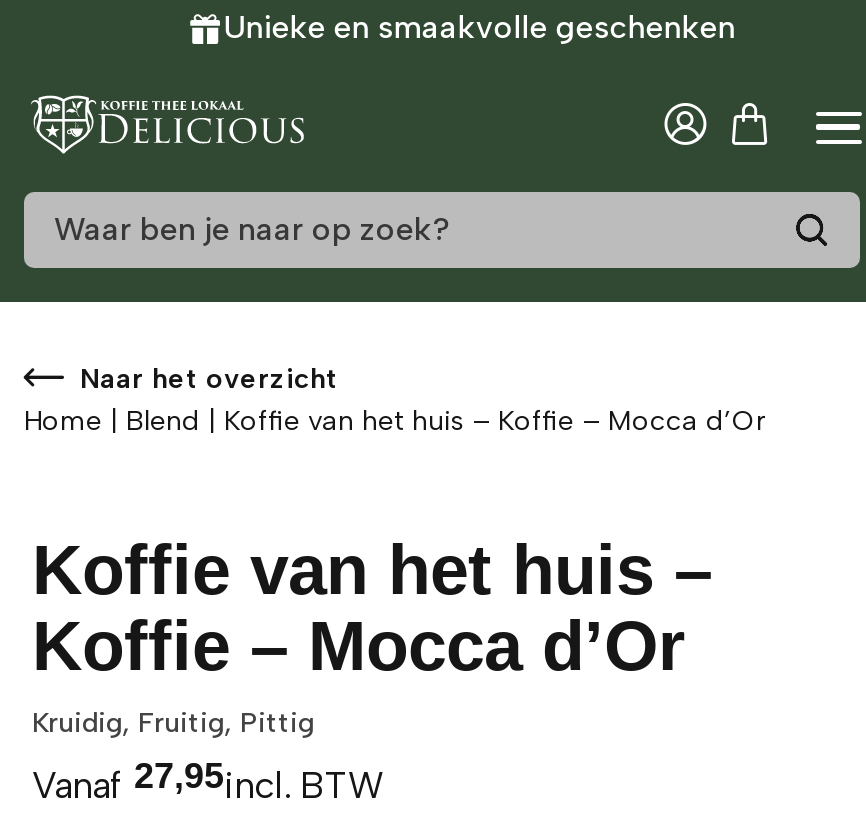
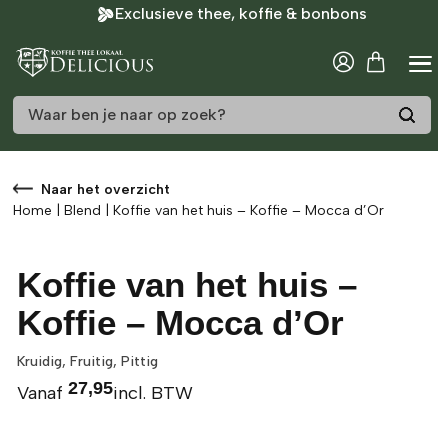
[224,9,736,47] Unieke en smaakvolle geschenken -> [115,4,367,23] Exclusieve thee, koffie & bonbons

